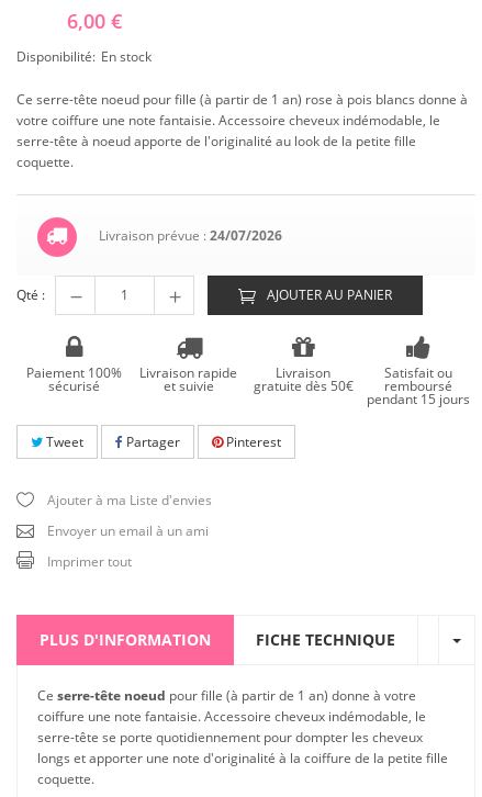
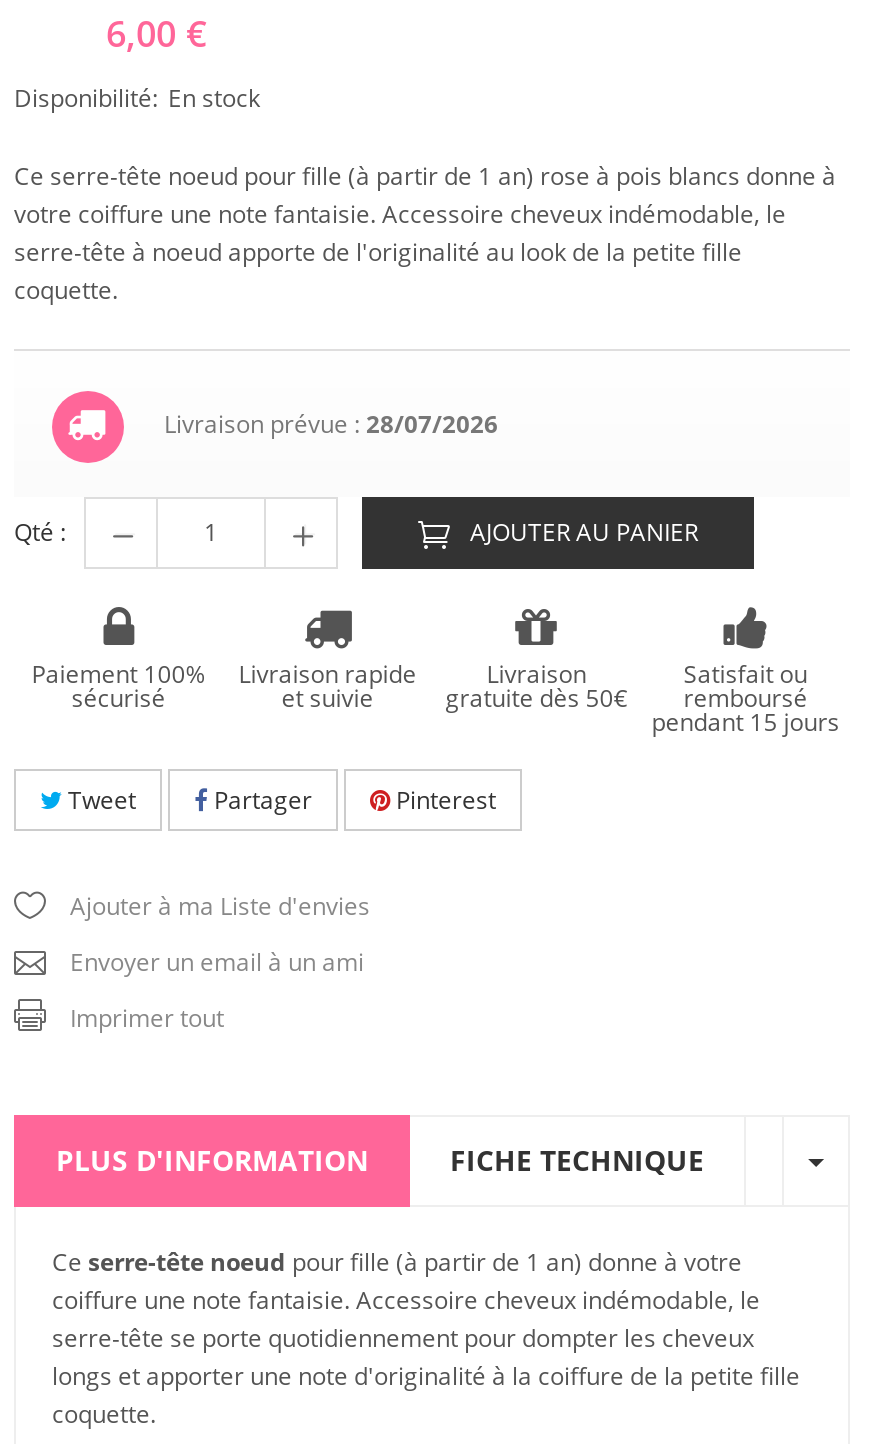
[99,226,282,245] Livraison prévue : 24/07/2026 -> [164,407,498,441] Livraison prévue : 28/07/2026

